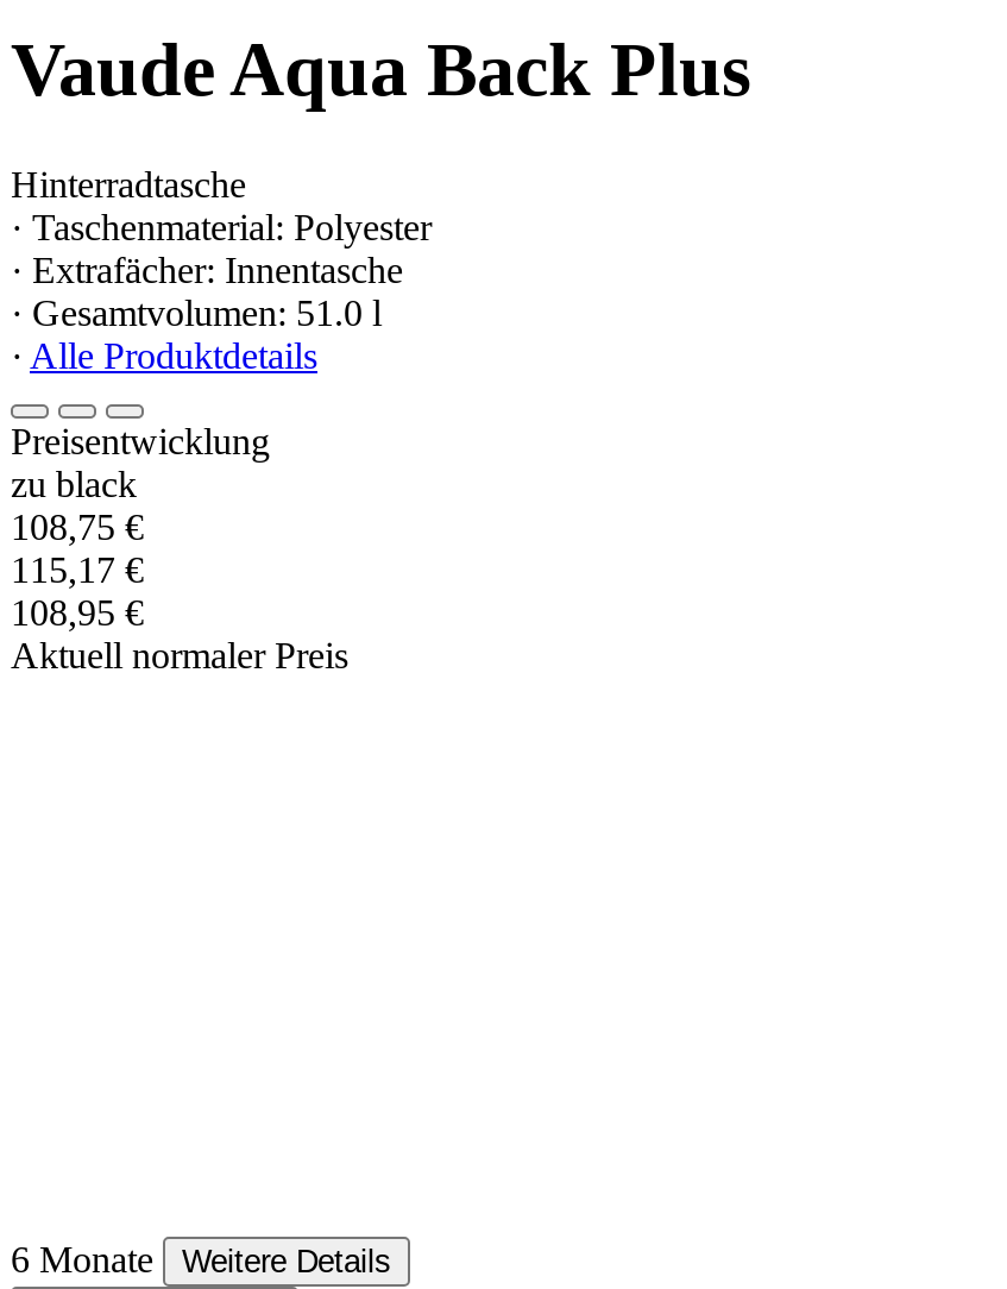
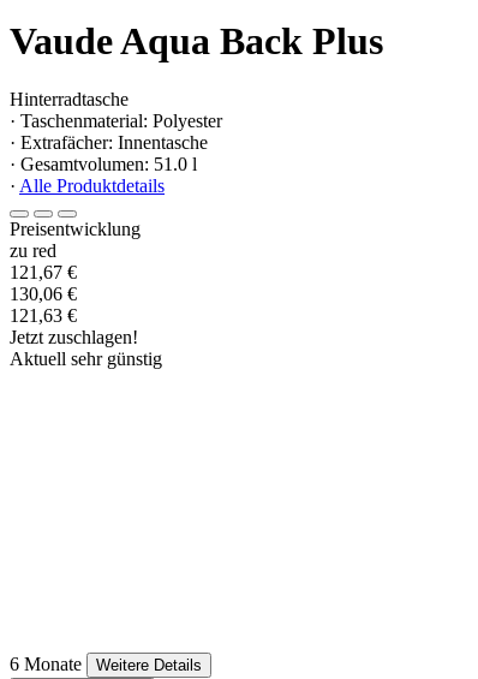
[11,464,348,676] zu black | 108,75 € | 115,17 € | 108,95 € | Aktuell normaler Preis -> [10,240,162,369] zu red | 121,67 € | 130,06 € | 121,63 € | Jetzt zuschlagen! | Aktuell sehr günstig

